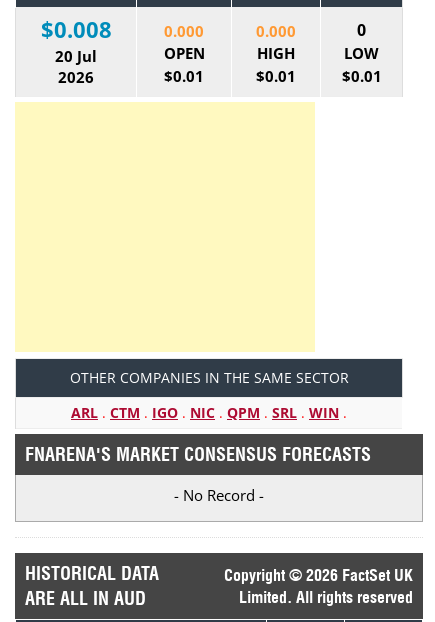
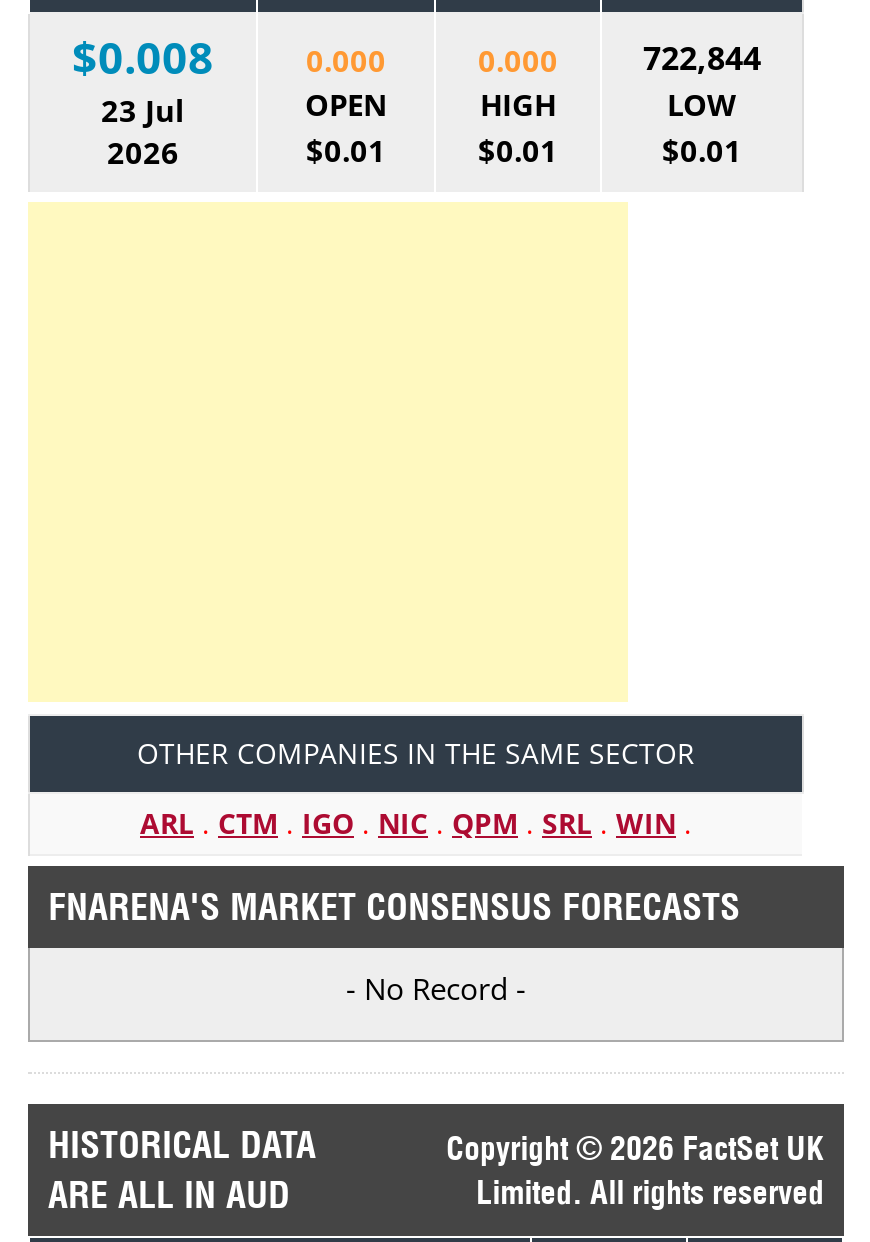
[357,19,366,41] 0 -> [643,35,761,79] 722,844
[55,46,97,66] 20 Jul -> [101,89,185,129] 23 Jul

